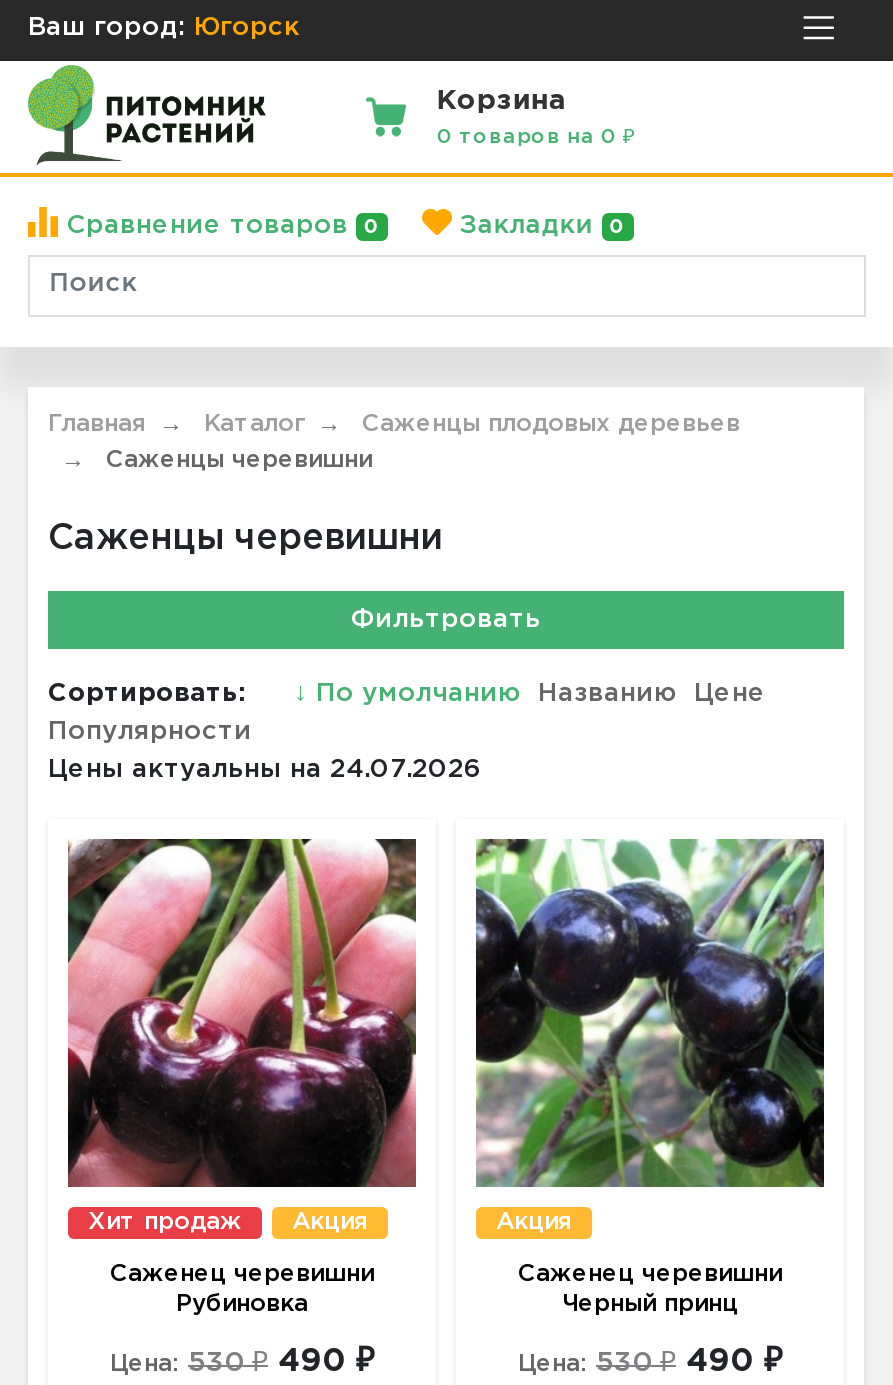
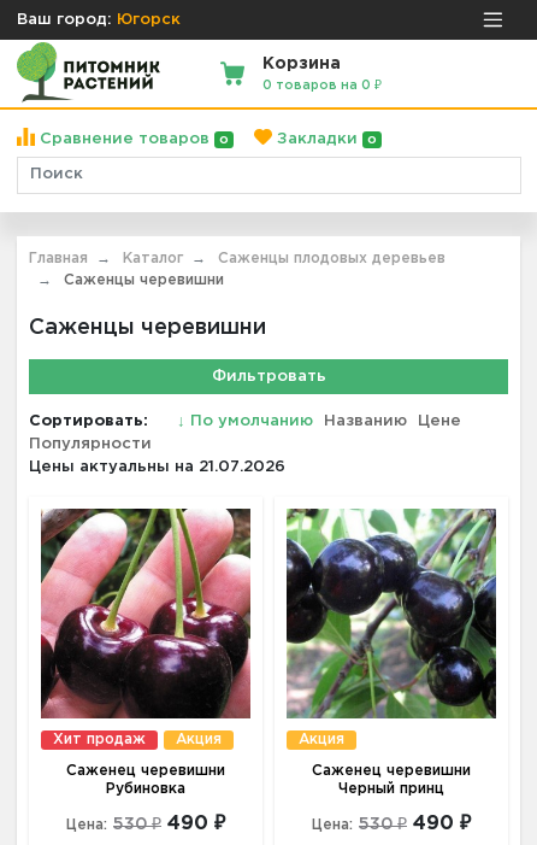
[48,758,482,780] Цены актуальны на 24.07.2026 -> [29,460,285,473] Цены актуальны на 21.07.2026

